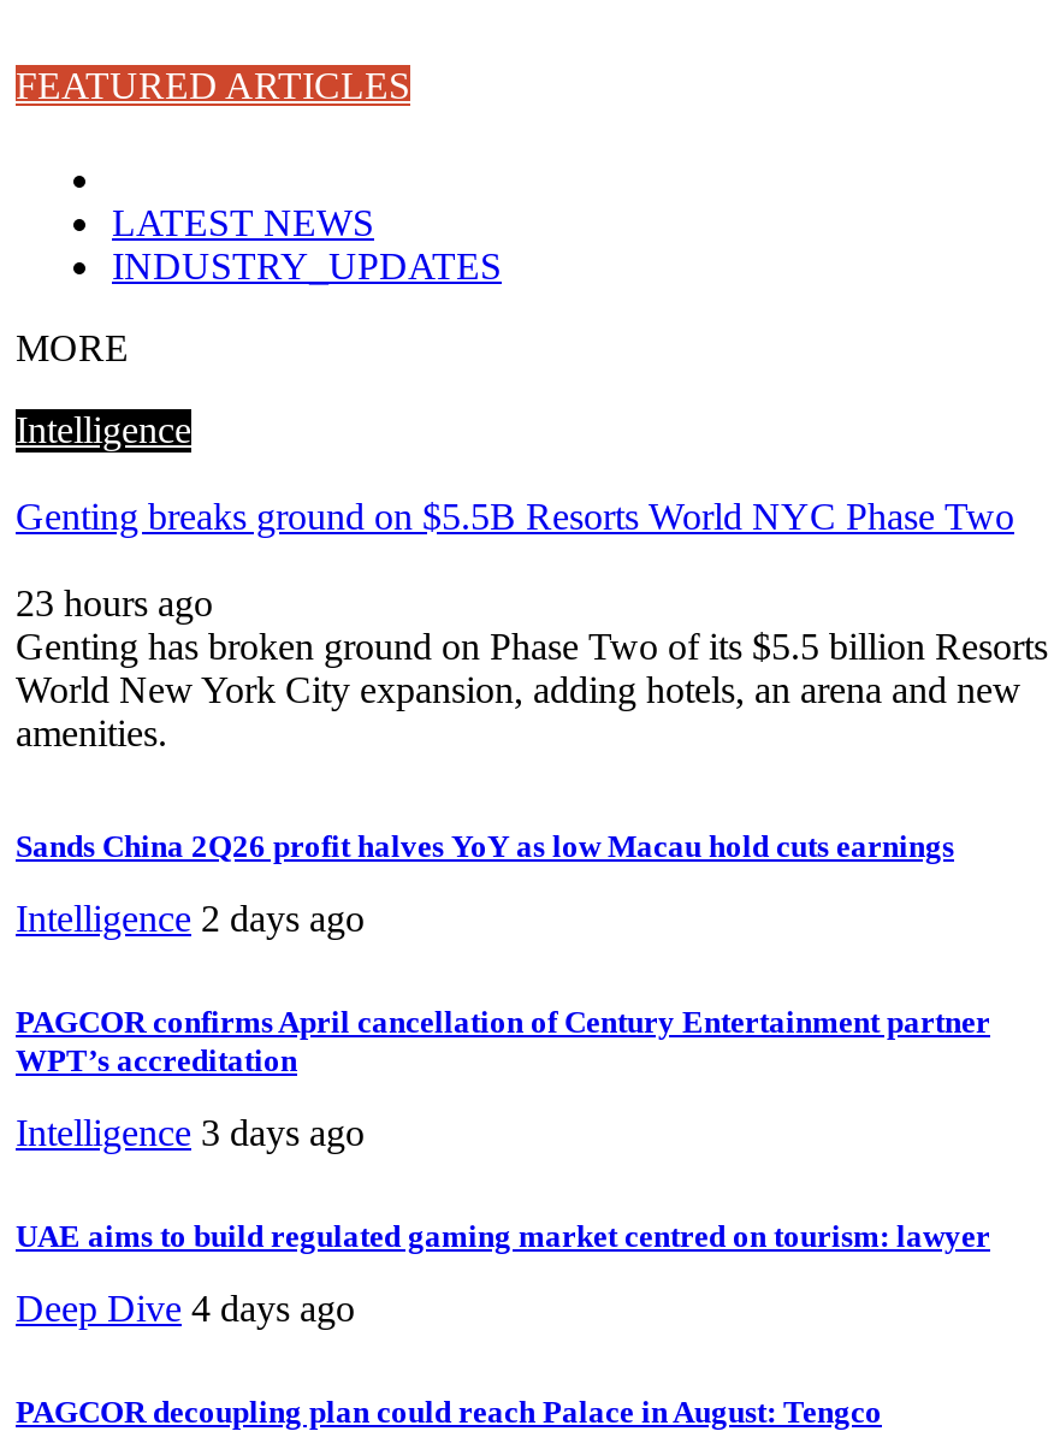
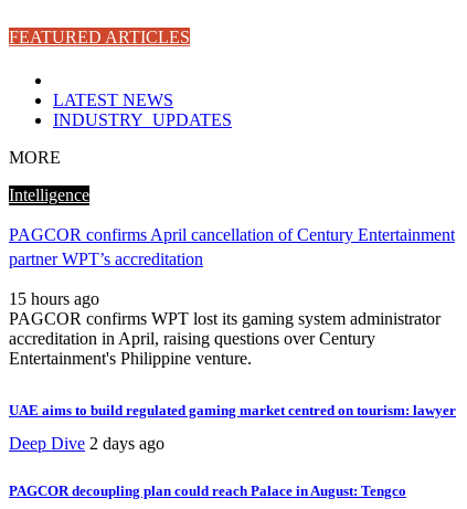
[16,495,1048,1152] Genting breaks ground on $5.5B Resorts World NYC Phase Two | 23 hours ago | Genting has broken ground on Phase Two of its $5.5 billion Resorts | World New York City expansion, adding hotels, an arena and new | amenities. | Sands China 2Q26 profit halves YoY as low Macau hold cuts earnings | Intelligence 2 days ago | PAGCOR confirms April cancellation of Century Entertainment partner | WPT’s accreditation | Intelligence 3 days ago -> [9,226,455,368] PAGCOR confirms April cancellation of Century Entertainment | partner WPT’s accreditation | 15 hours ago | PAGCOR confirms WPT lost its gaming system administrator | accreditation in April, raising questions over Century | Entertainment's Philippine venture.
[16,1287,355,1328] Deep Dive 4 days ago -> [9,434,164,453] Deep Dive 2 days ago

